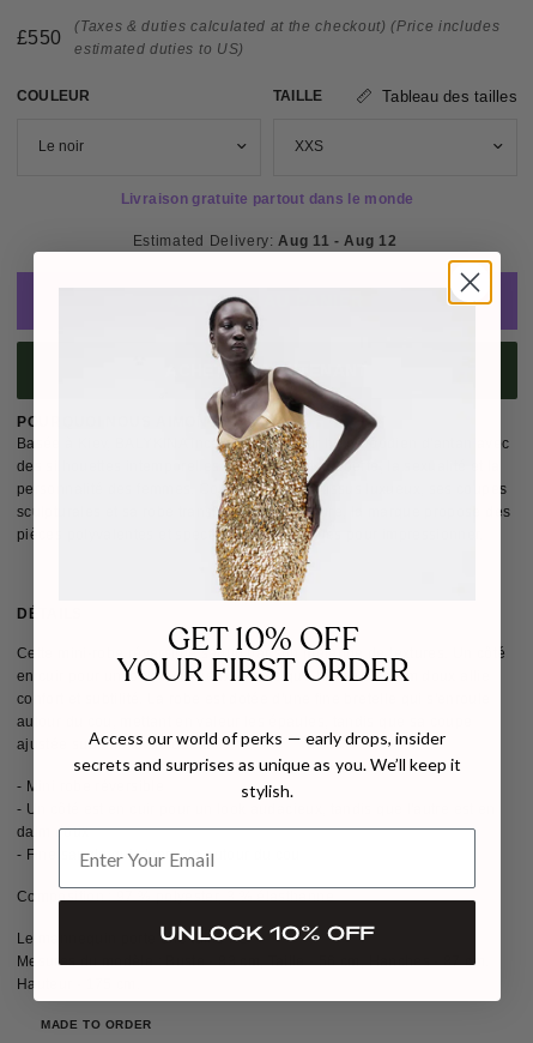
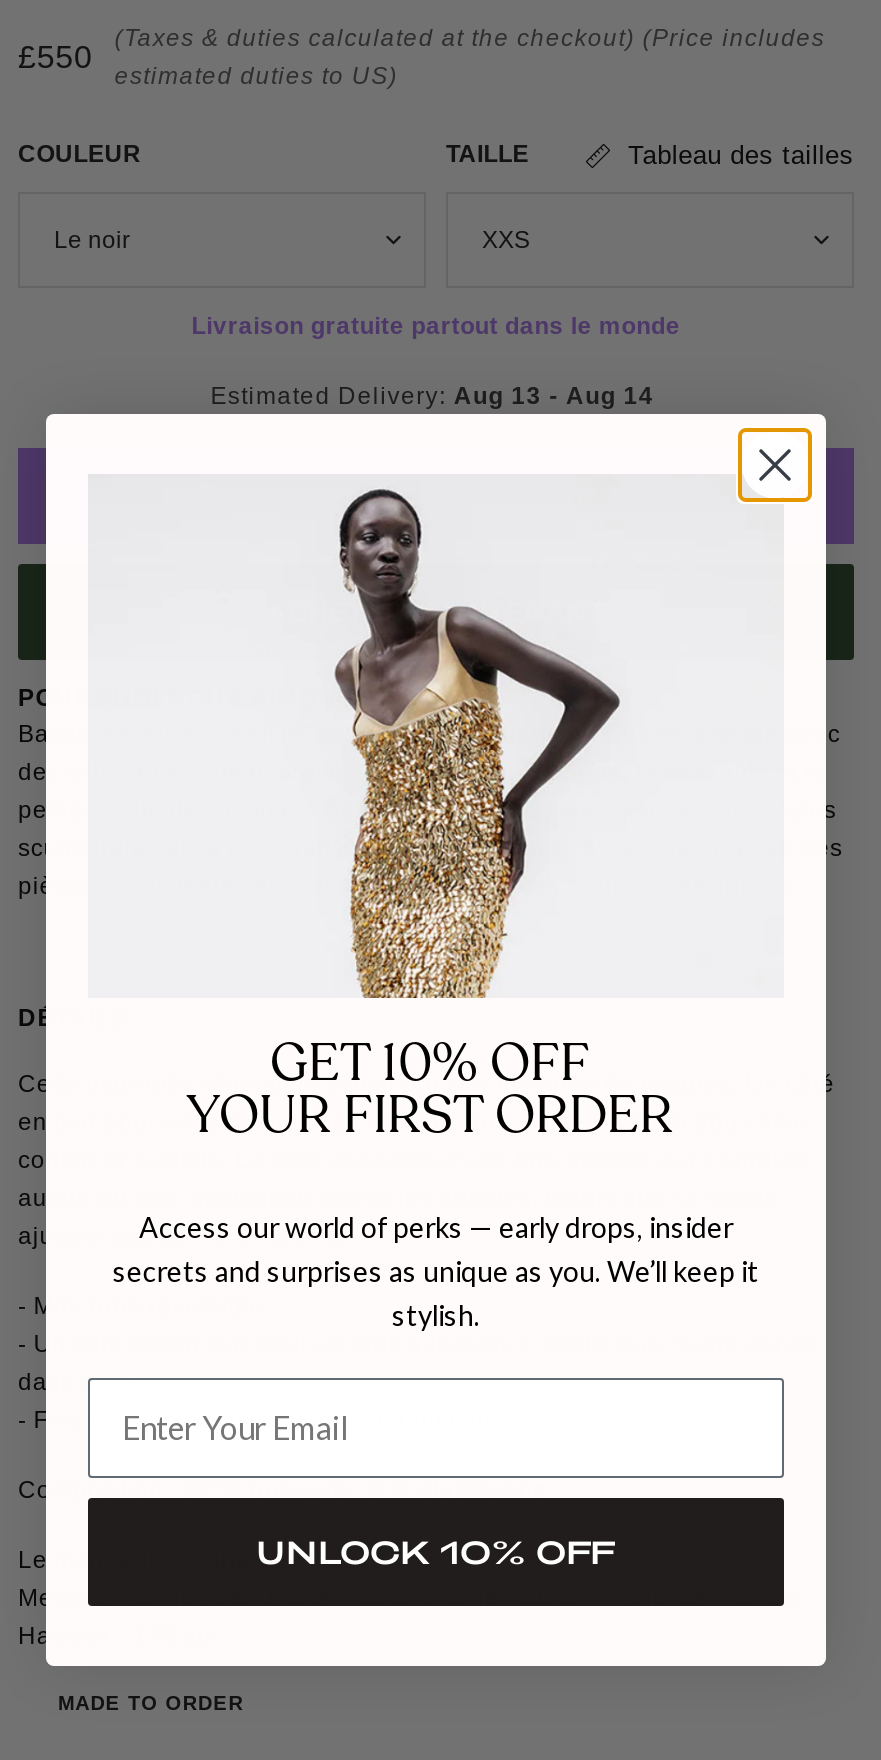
[133,232,401,249] Estimated Delivery: Aug 11 - Aug 12 -> [210,383,662,411] Estimated Delivery: Aug 13 - Aug 14

